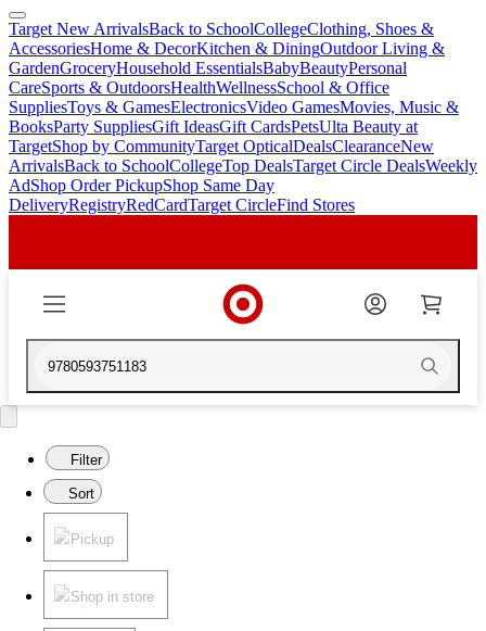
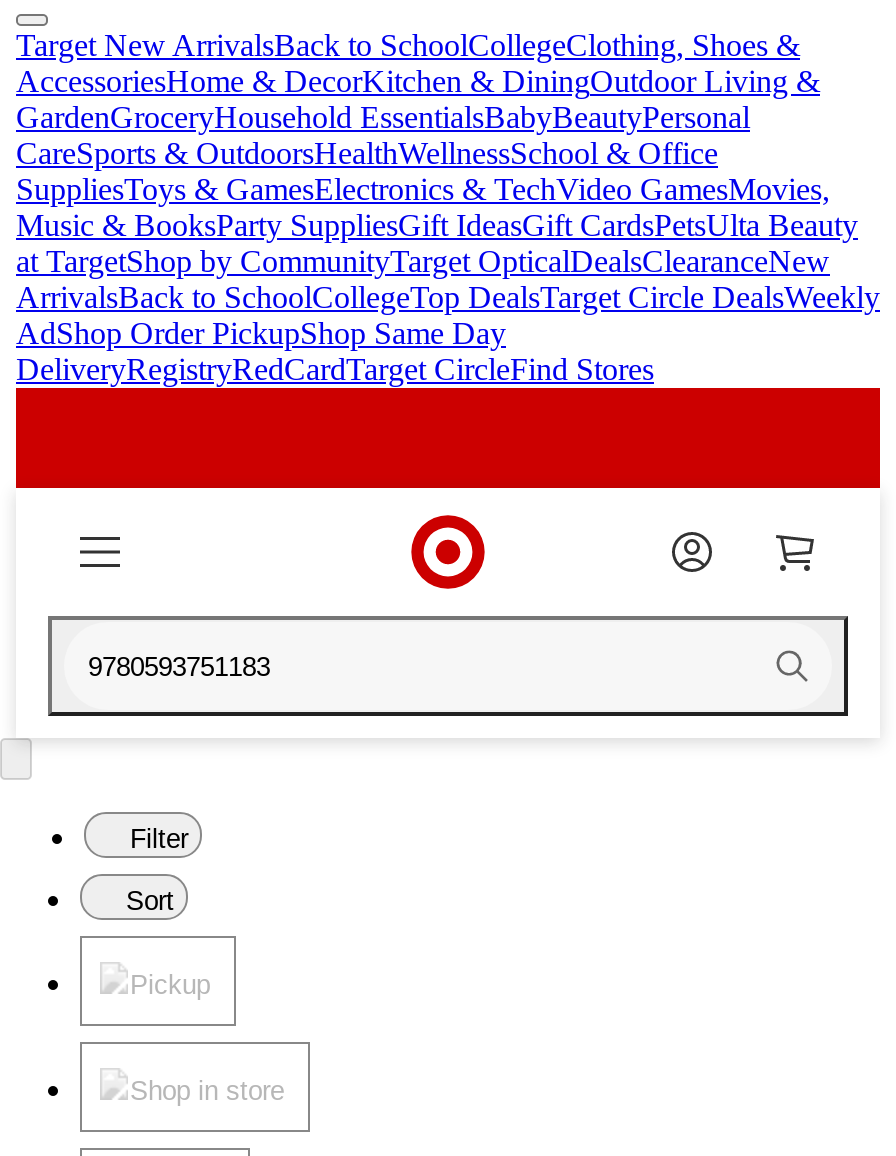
[9,98,459,155] SuppliesToys & GamesElectronicsVideo GamesMovies, Music & | BooksParty SuppliesGift IdeasGift CardsPetsUlta Beauty at | TargetShop by CommunityTarget OpticalDealsClearanceNew -> [16,172,858,278] SuppliesToys & GamesElectronics & TechVideo GamesMovies, | Music & BooksParty SuppliesGift IdeasGift CardsPetsUlta Beauty | at TargetShop by CommunityTarget OpticalDealsClearanceNew

